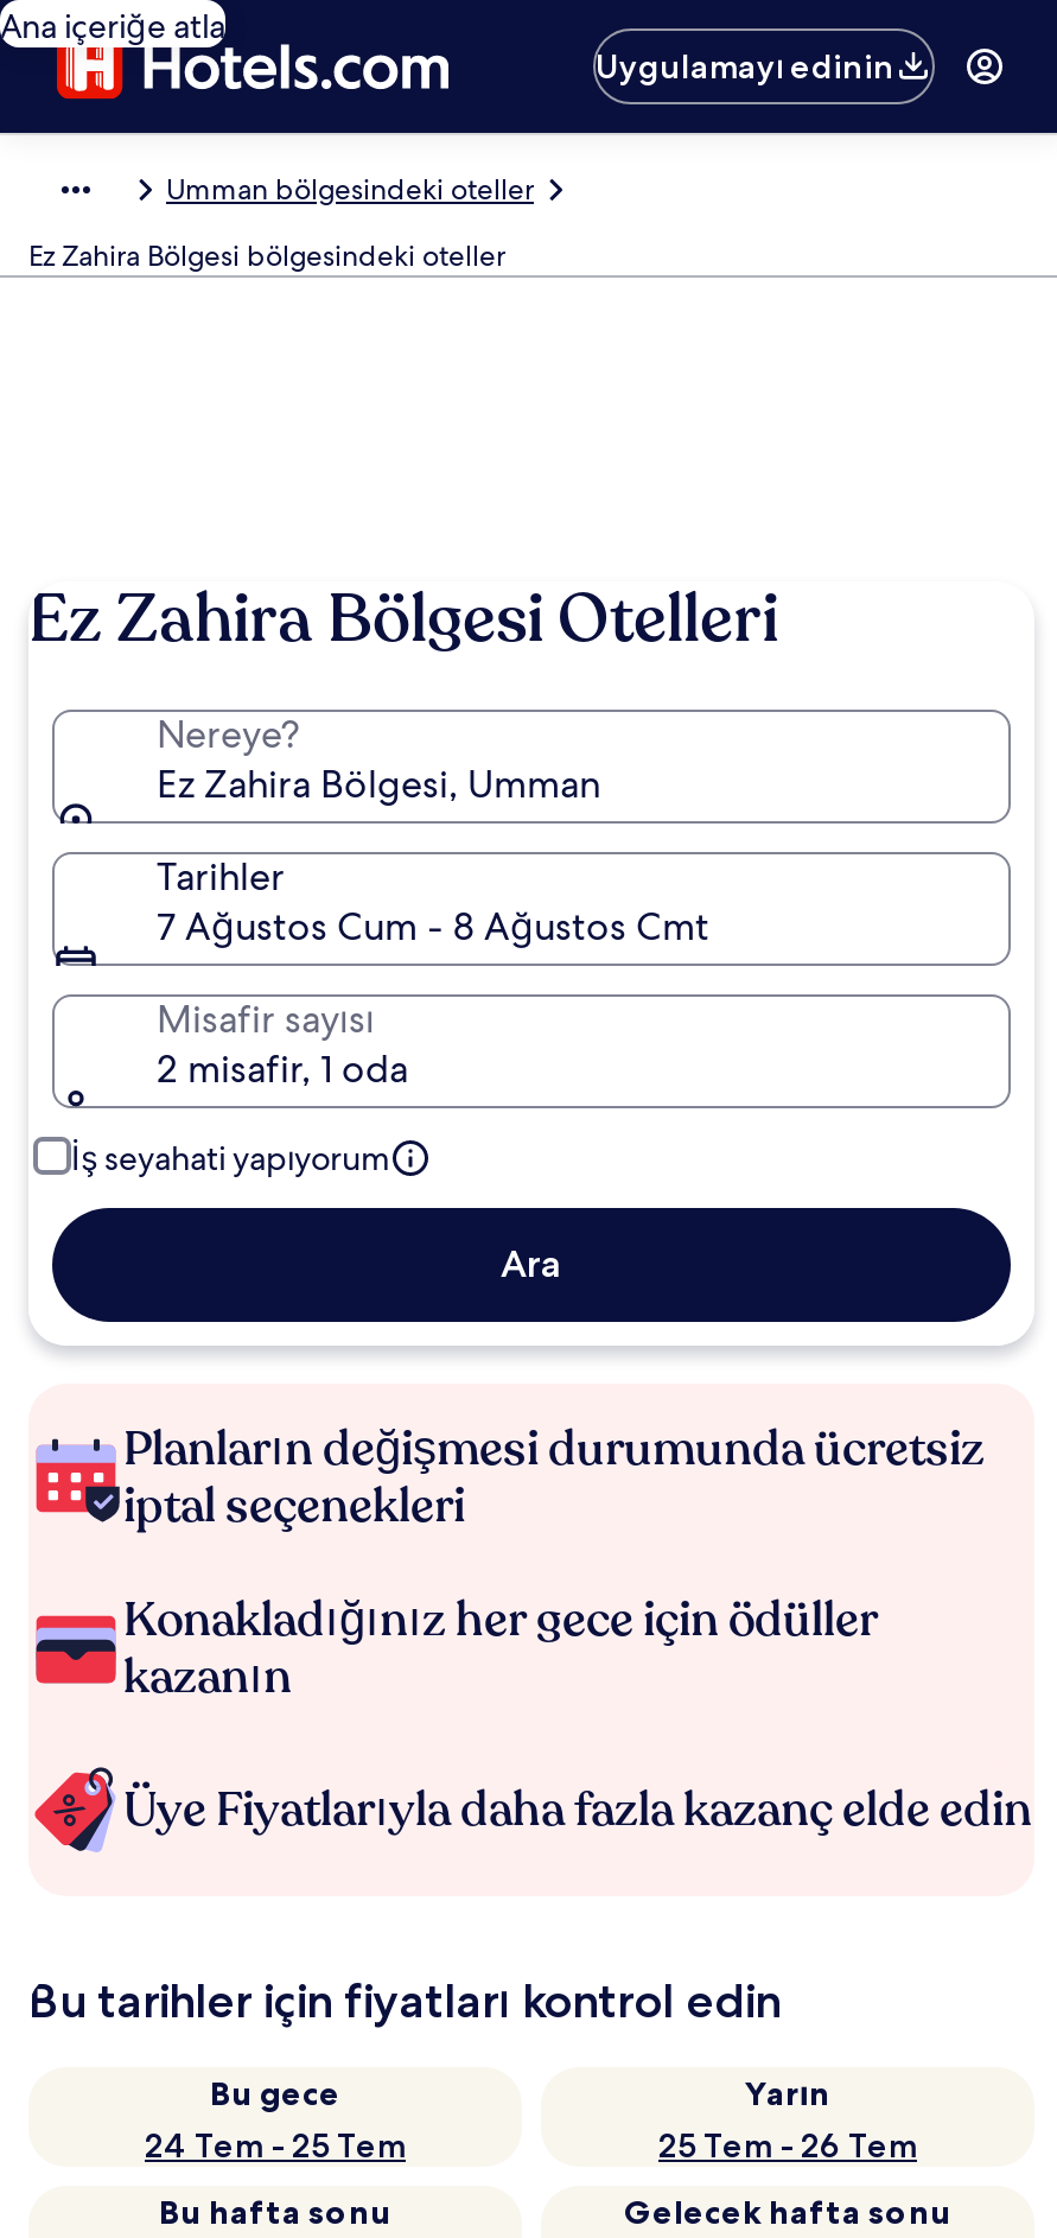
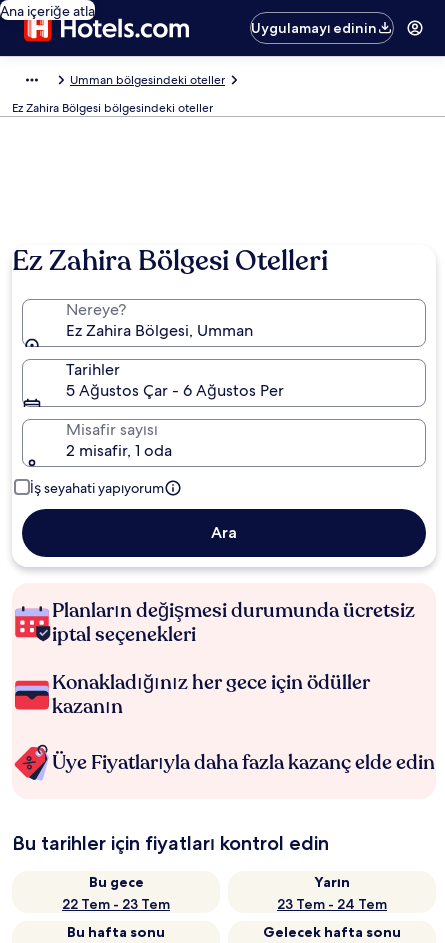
[157,902,709,952] 7 Ağustos Cum - 8 Ağustos Cmt -> [66,380,284,401] 5 Ağustos Çar - 6 Ağustos Per
[145,2124,406,2167] 24 Tem - 25 Tem -> [62,895,170,913] 22 Tem - 23 Tem
[658,2124,917,2167] 25 Tem - 26 Tem -> [277,895,387,913] 23 Tem - 24 Tem

